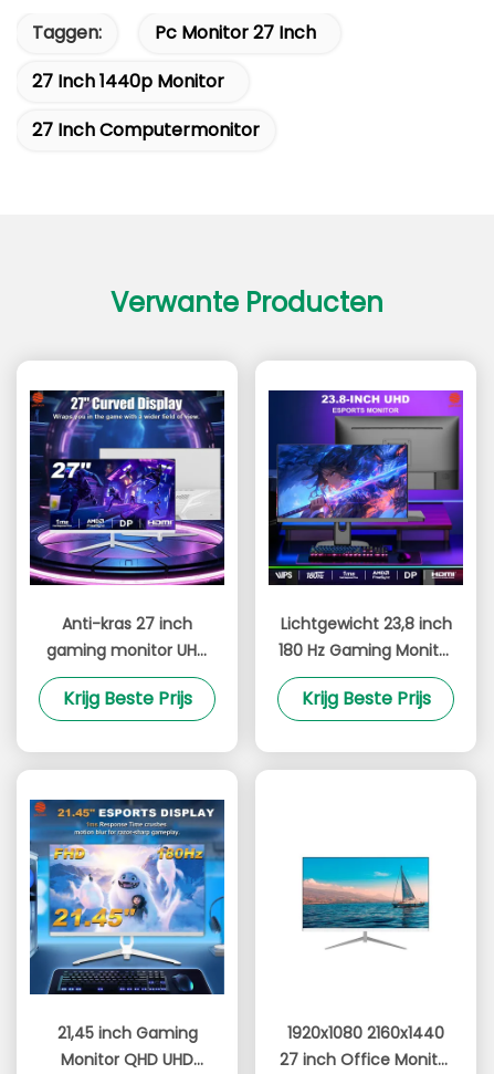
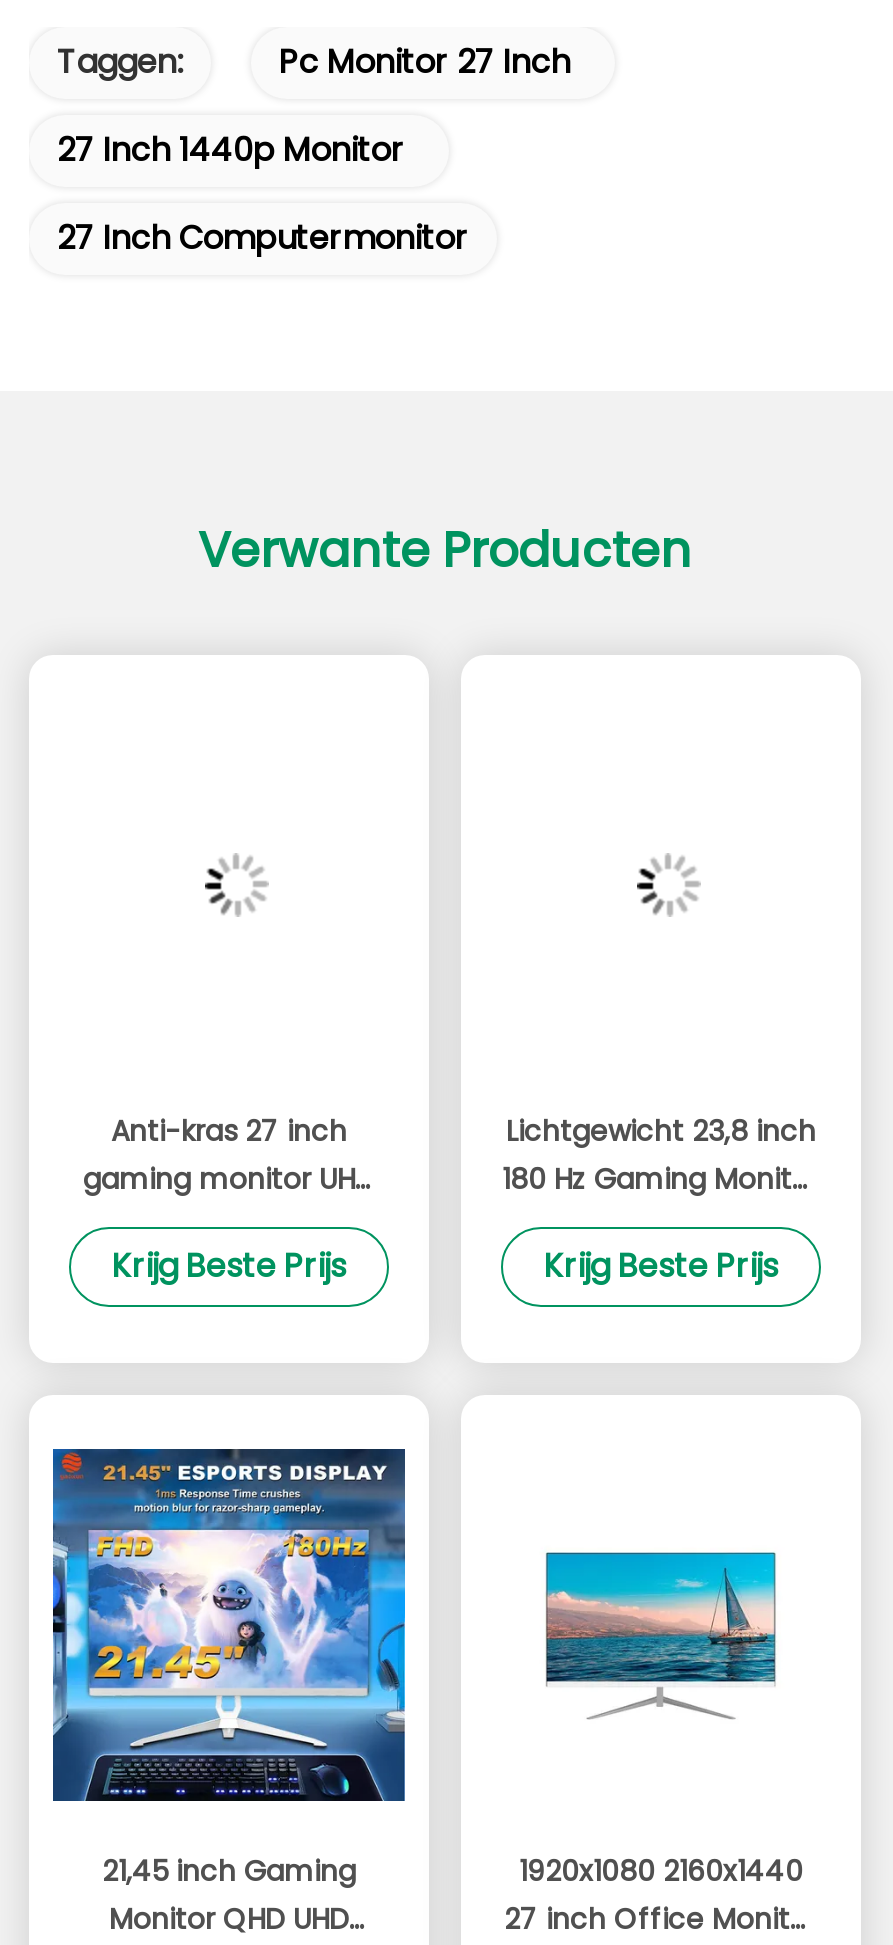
[29,389,225,586] [image] -> none
[267,389,464,586] [image] -> none

